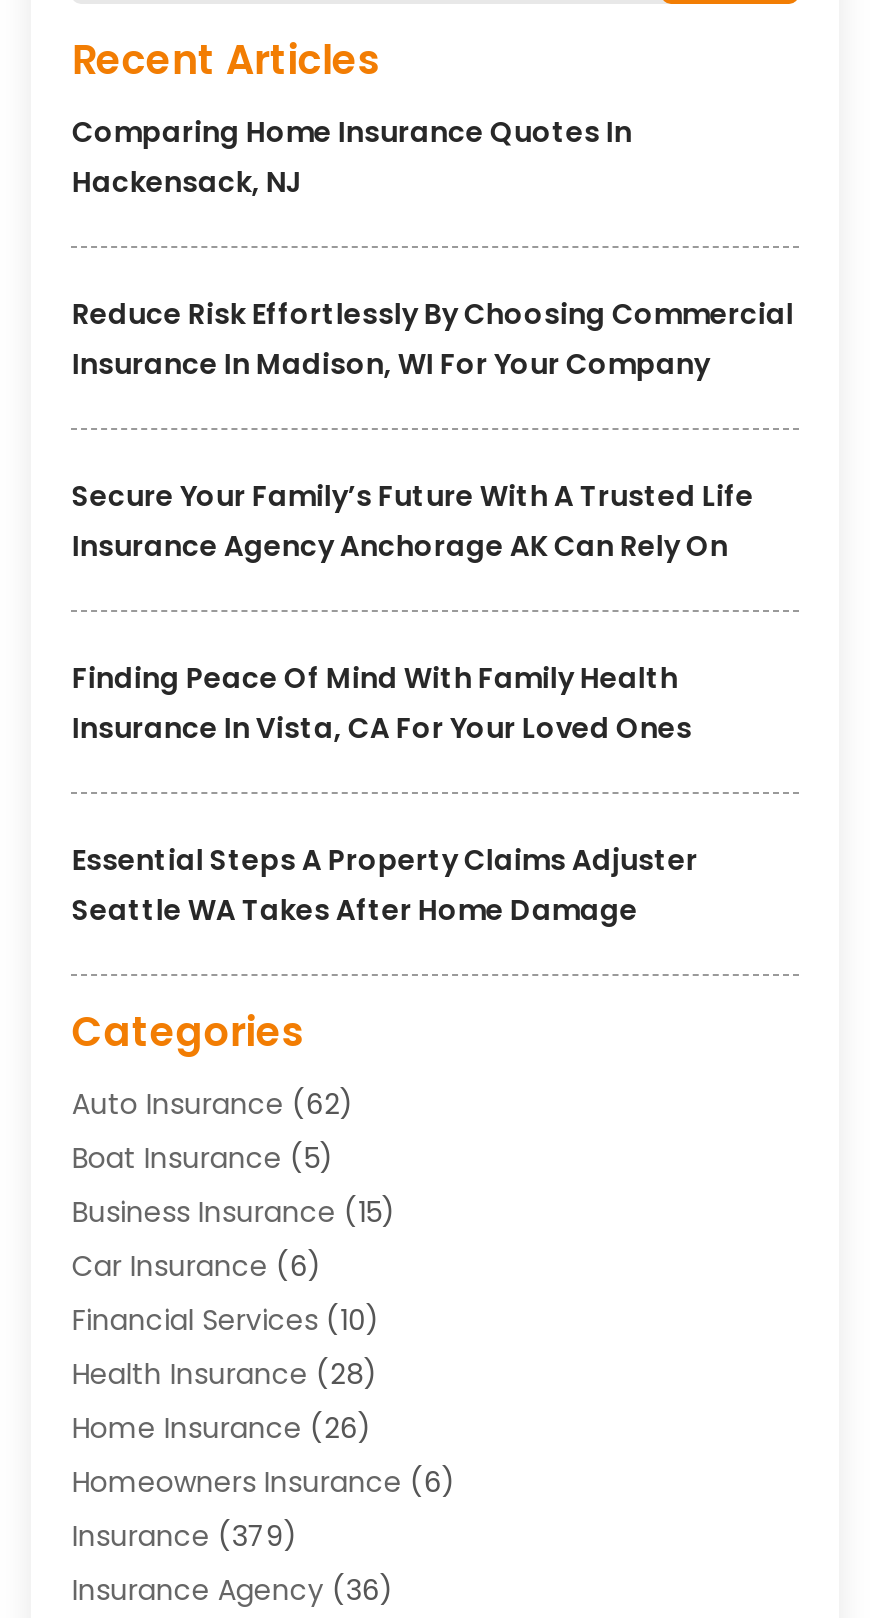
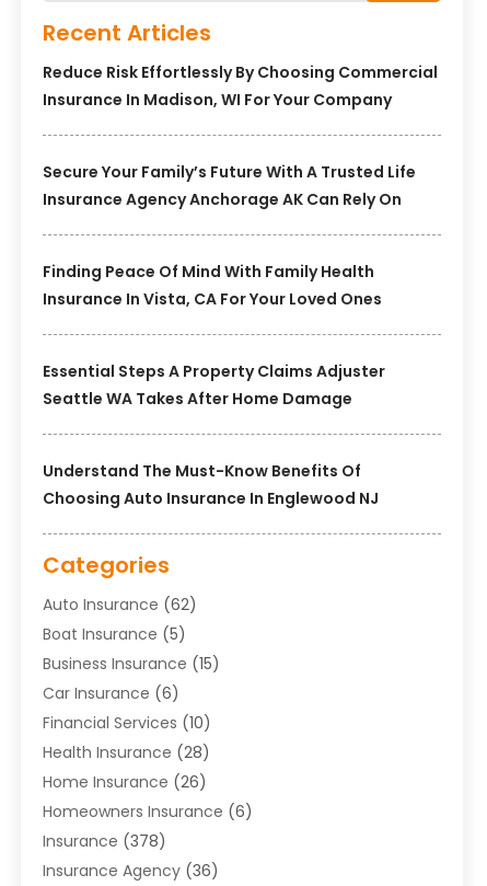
[72,111,632,201] Comparing Home Insurance Quotes In | Hackensack, NJ -> none
moved [72,293,794,929] -> [43,61,438,409]: Reduce Risk Effortlessly By Choosing Commercial | Insurance In Madison, WI For Your Company | Secure Your Family’s Future With A Trusted Life | Insurance Agency Anchorage AK Can Rely On | Finding Peace Of Mind With Family Health | Insurance In Vista, CA For Your Loved Ones | Essential Steps A Property Claims Adjuster | Seattle WA Takes After Home Damage
none -> [43,459,379,509] Understand The Must-Know Benefits Of | Choosing Auto Insurance In Englewood NJ
[72,1515,298,1555] Insurance (379) -> [43,830,167,852] Insurance (378)

